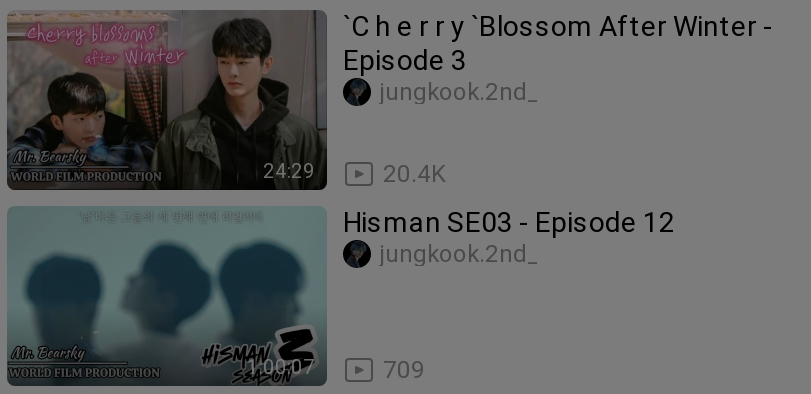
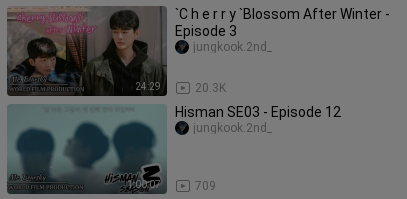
[383,160,445,188] 20.4K -> [195,81,226,95] 20.3K

